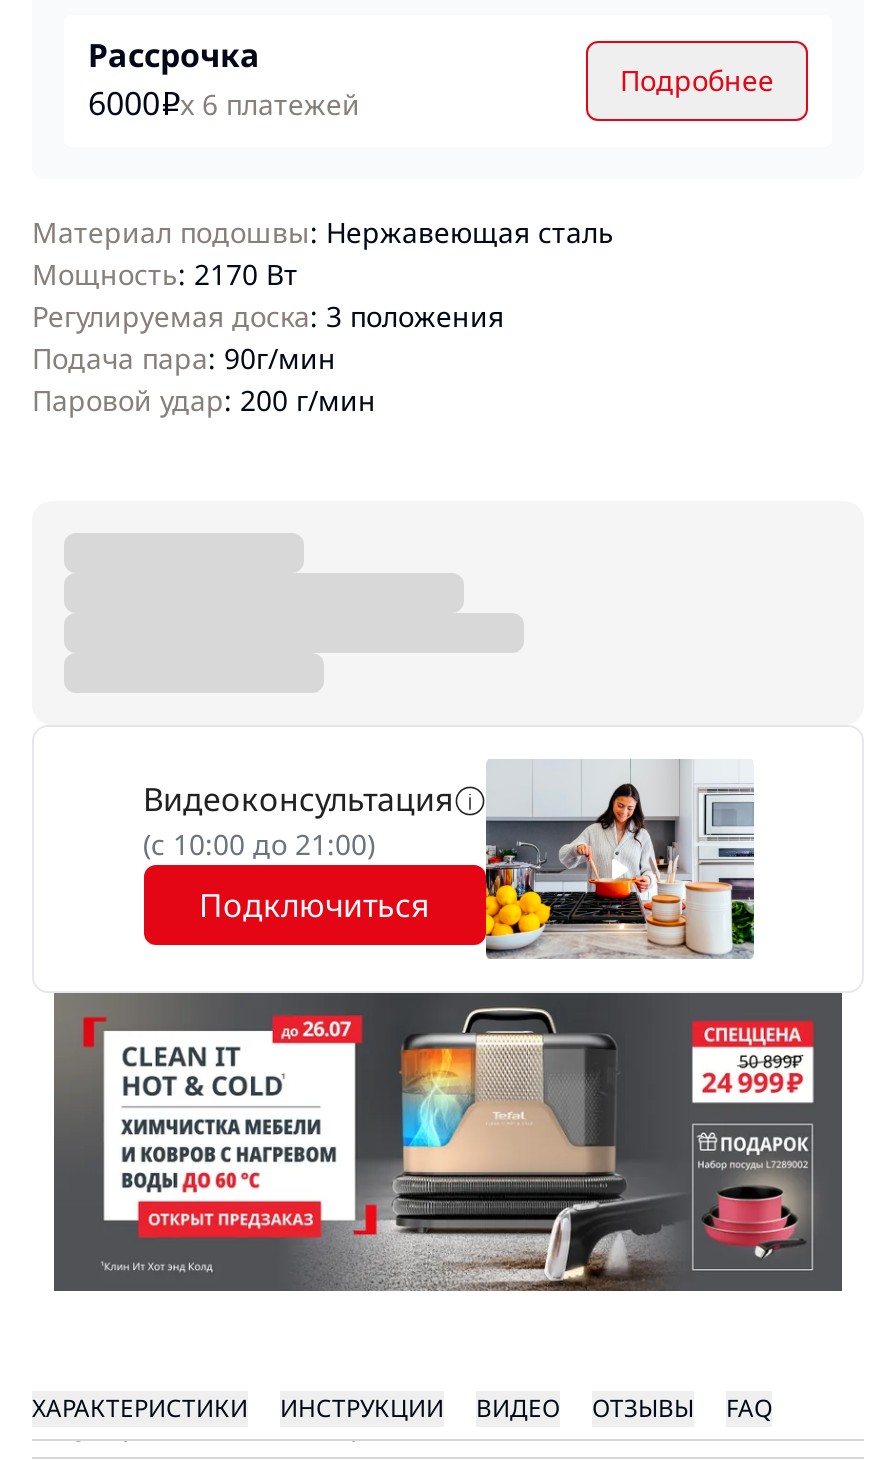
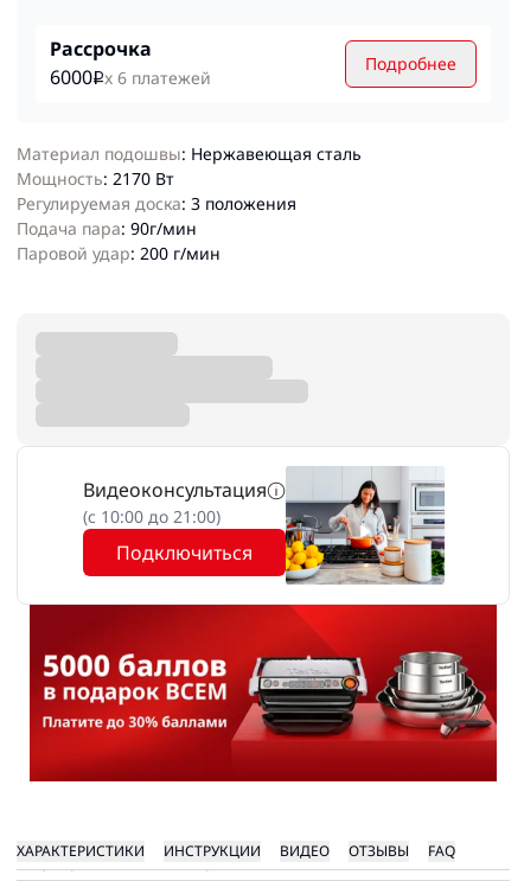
[52,991,844,1291] [image] -> [28,604,498,783] [image]

